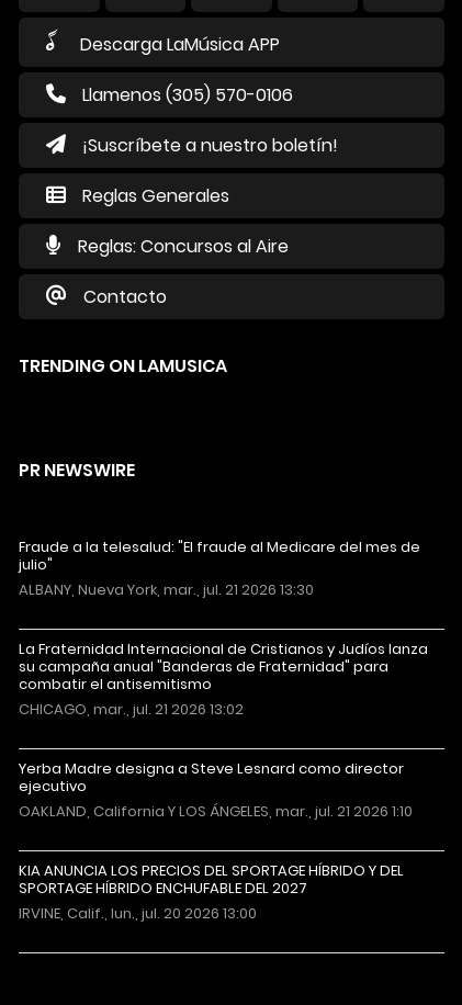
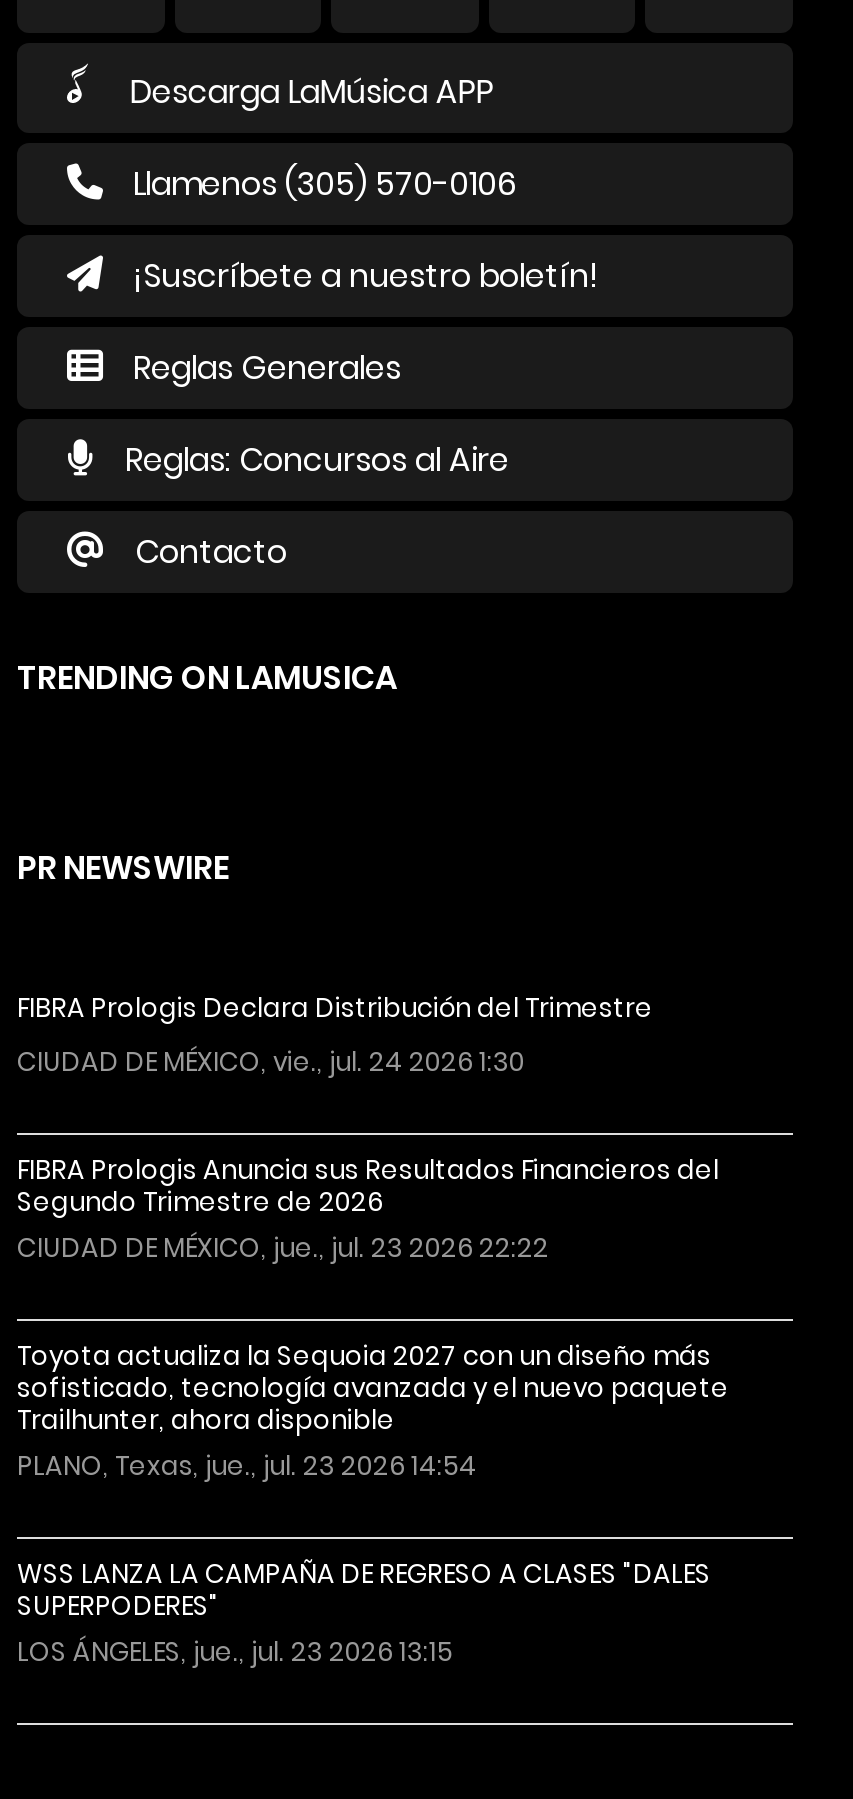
[19,536,420,600] Fraude a la telesalud: "El fraude al Medicare del mes de | julio" | ALBANY, Nueva York, mar., jul. 21 2026 13:30 -> [17,989,653,1081] FIBRA Prologis Declara Distribución del Trimestre | CIUDAD DE MÉXICO, vie., jul. 24 2026 1:30
[19,638,428,720] La Fraternidad Internacional de Cristianos y Judíos lanza | su campaña anual "Banderas de Fraternidad" para | combatir el antisemitismo | CHICAGO, mar., jul. 21 2026 13:02 -> [17,1151,719,1267] FIBRA Prologis Anuncia sus Resultados Financieros del | Segundo Trimestre de 2026 | CIUDAD DE MÉXICO, jue., jul. 23 2026 22:22
[19,758,413,822] Yerba Madre designa a Steve Lesnard como director | ejecutivo | OAKLAND, California Y LOS ÁNGELES, mar., jul. 21 2026 1:10 -> [17,1337,729,1485] Toyota actualiza la Sequoia 2027 con un diseño más | sofisticado, tecnología avanzada y el nuevo paquete | Trailhunter, ahora disponible | PLANO, Texas, jue., jul. 23 2026 14:54
[19,860,404,924] KIA ANUNCIA LOS PRECIOS DEL SPORTAGE HÍBRIDO Y DEL | SPORTAGE HÍBRIDO ENCHUFABLE DEL 2027 | IRVINE, Calif., lun., jul. 20 2026 13:00 -> [17,1555,711,1671] WSS LANZA LA CAMPAÑA DE REGRESO A CLASES "DALES | SUPERPODERES" | LOS ÁNGELES, jue., jul. 23 2026 13:15

